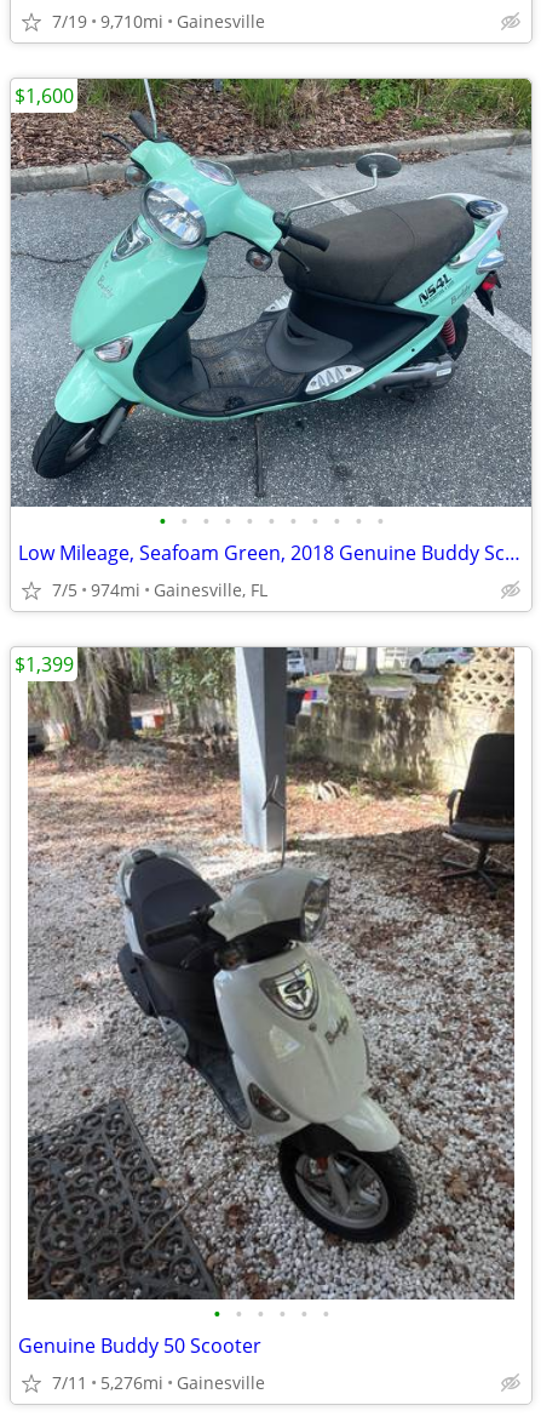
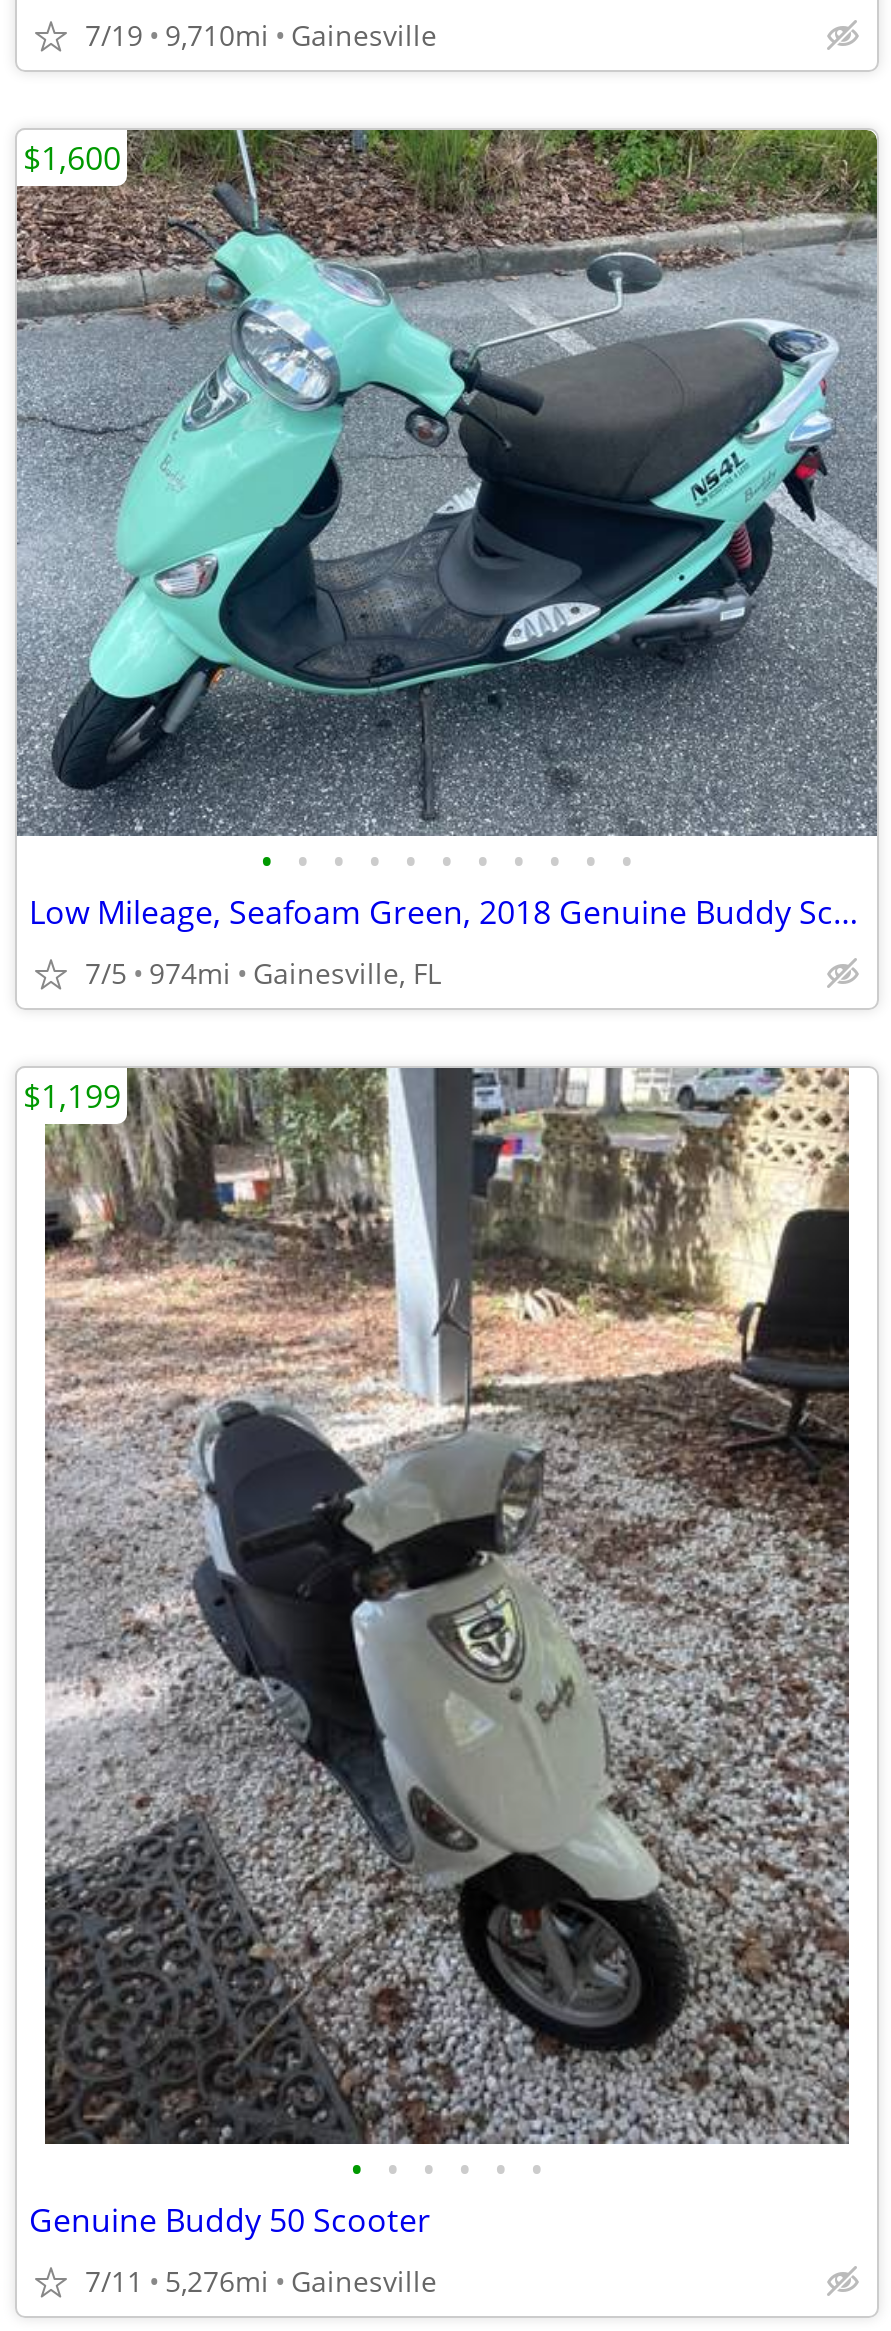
[15,651,74,678] $1,399 -> [23,1074,121,1118] $1,199

